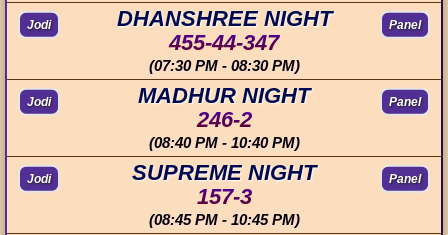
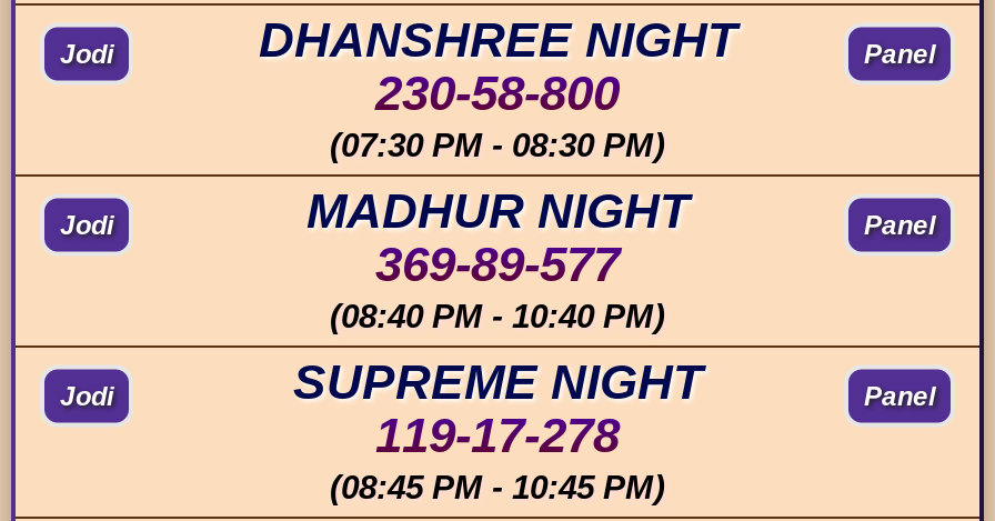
[169,30,279,55] 455-44-347 -> [375,66,620,121] 230-58-800
[196,107,251,132] 246-2 -> [375,237,620,292] 369-89-577
[196,184,251,209] 157-3 -> [375,408,620,463] 119-17-278

